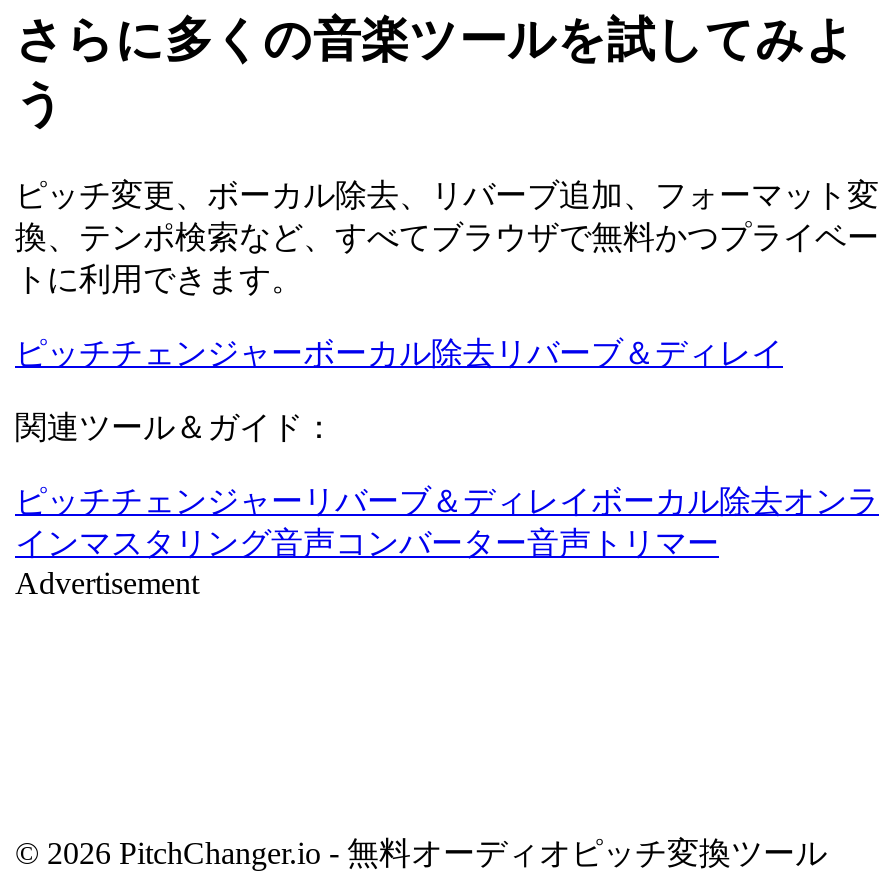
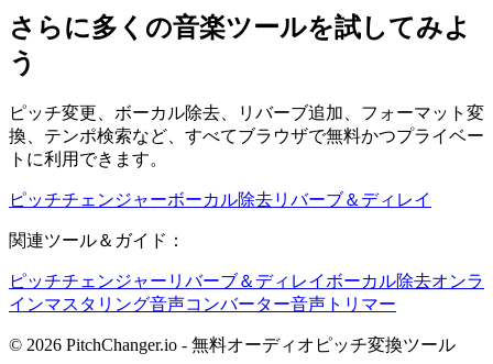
[15,567,199,601] Advertisement -> none

